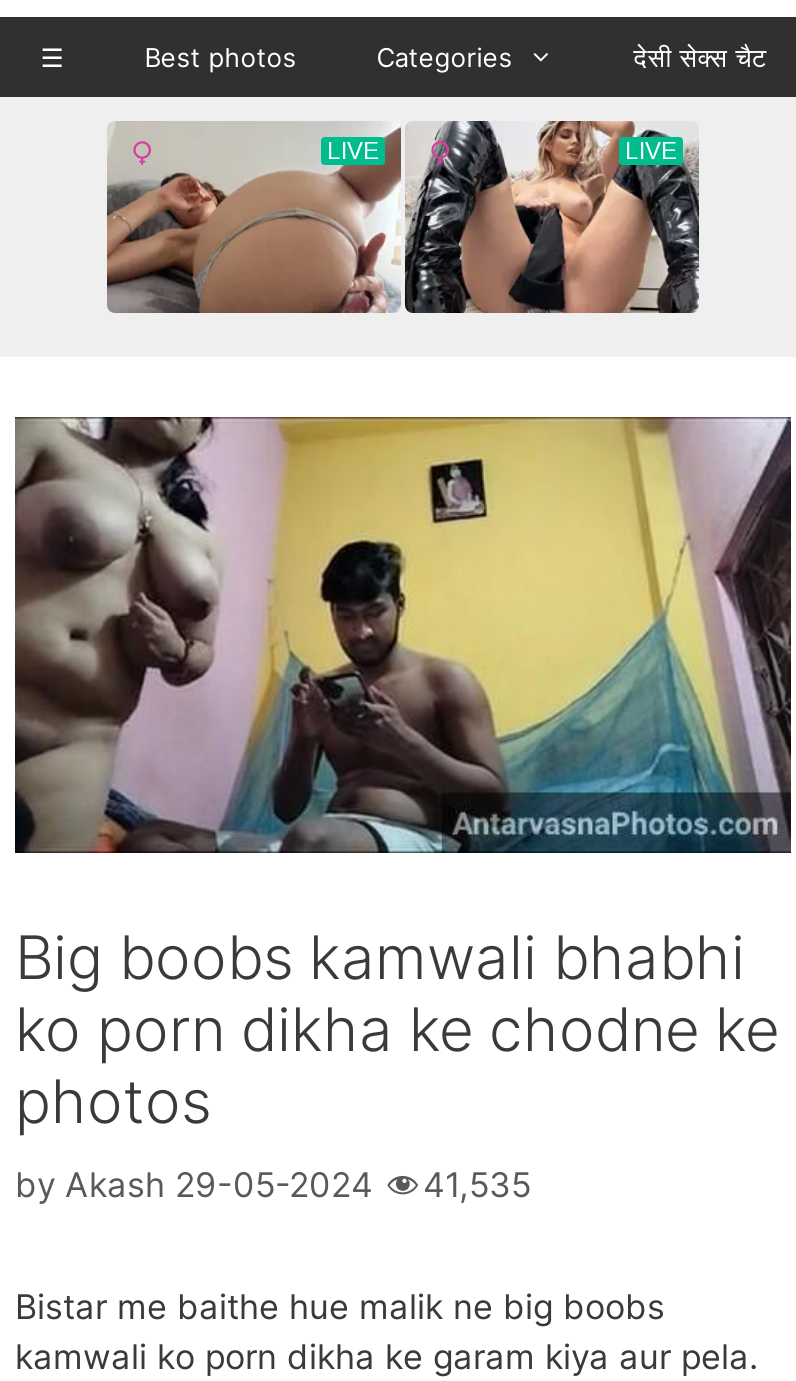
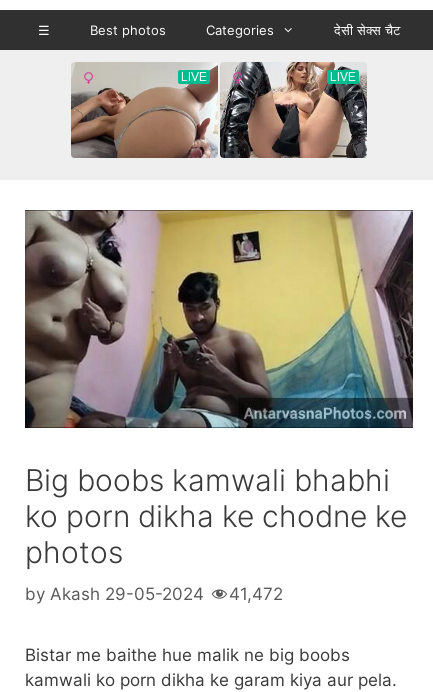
[15,1164,531,1204] by Akash 29-05-2024 41,535 -> [25,583,283,603] by Akash 29-05-2024 41,472

